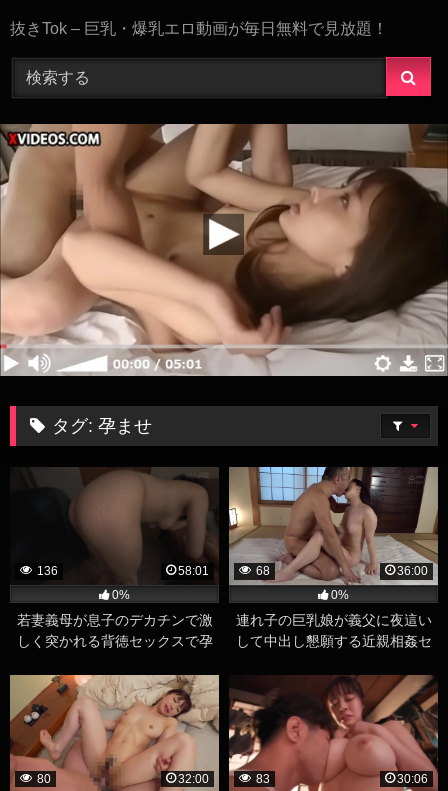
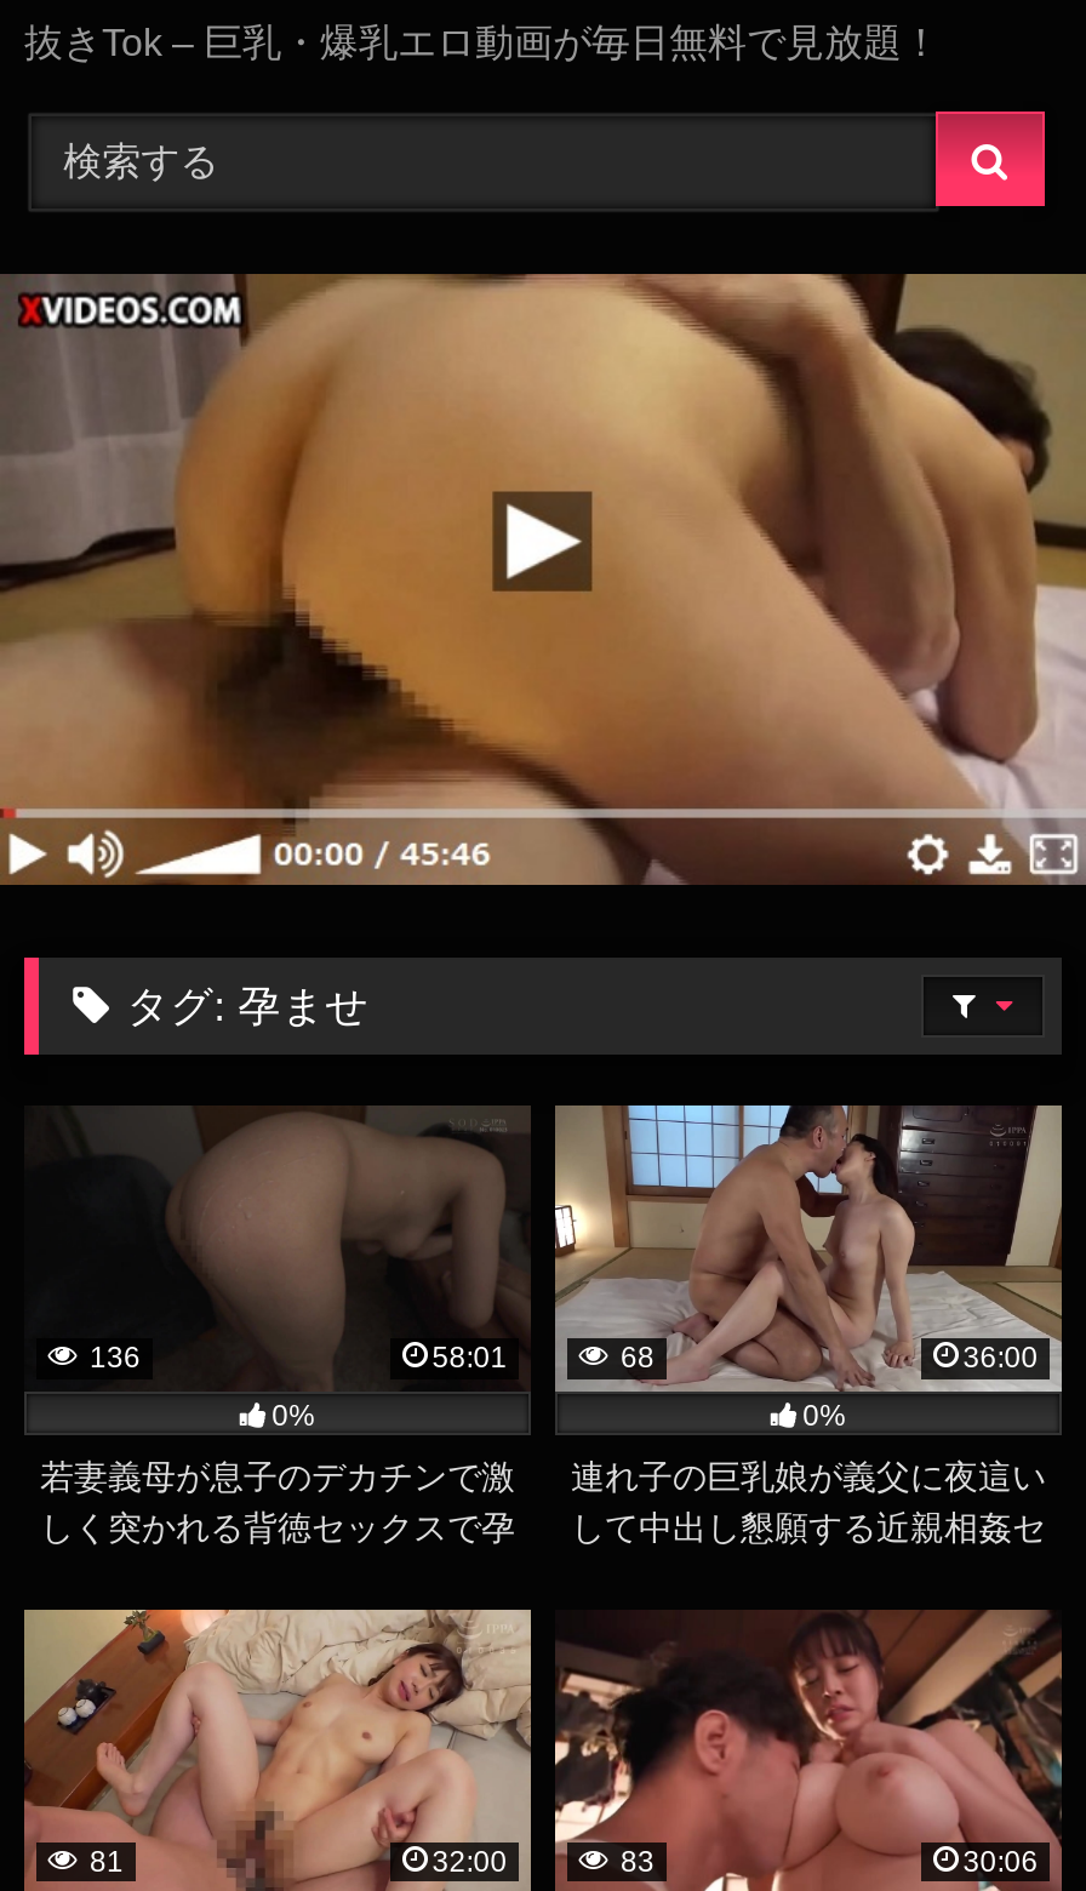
[3,123,445,377] [image] -> [7,272,1079,887] [image]
[34,772,51,786] 80 -> [82,1845,124,1879] 81

